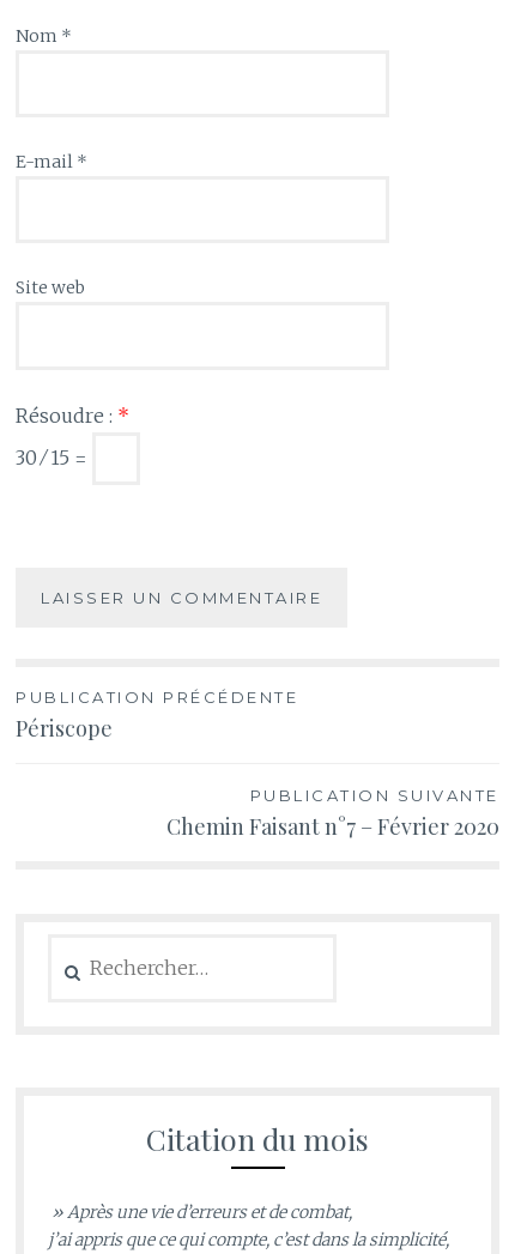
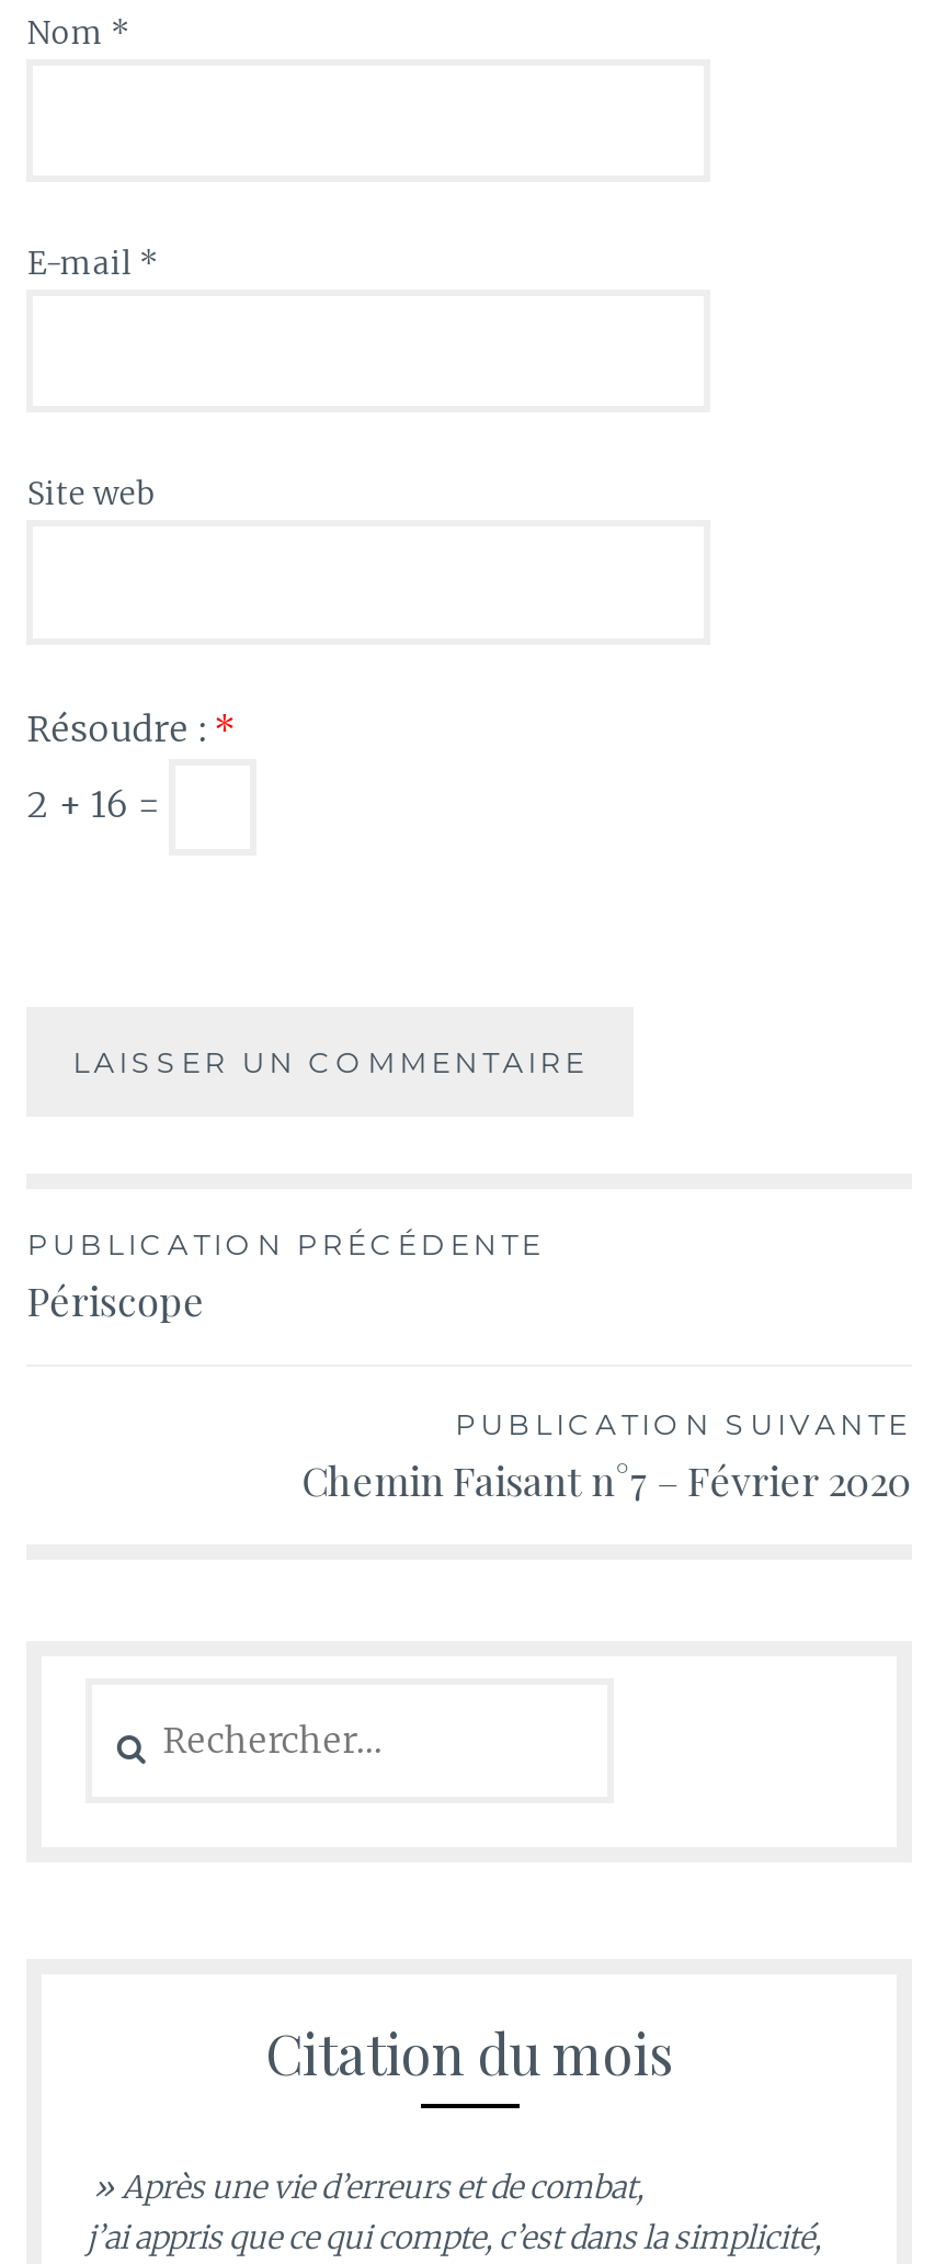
[16,445,93,469] 30 ⁄ 15 = -> [27,783,170,827] 2 + 16 =

